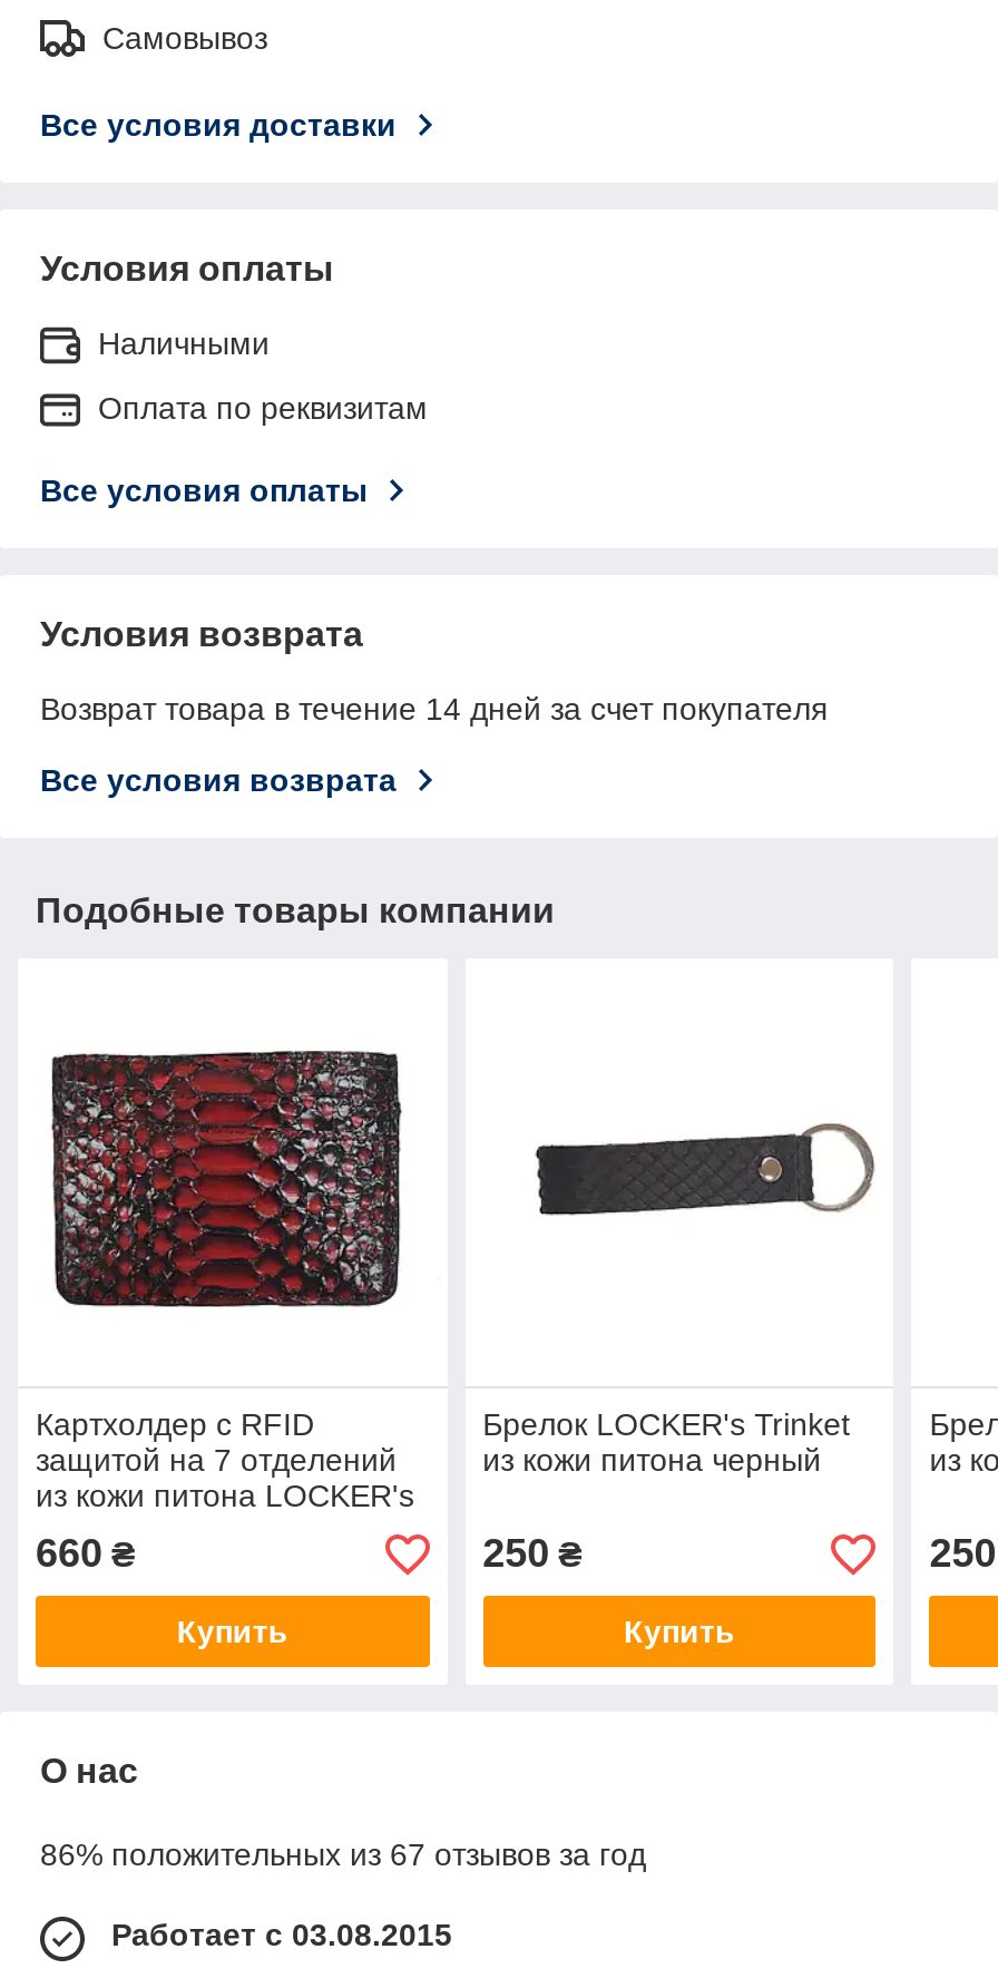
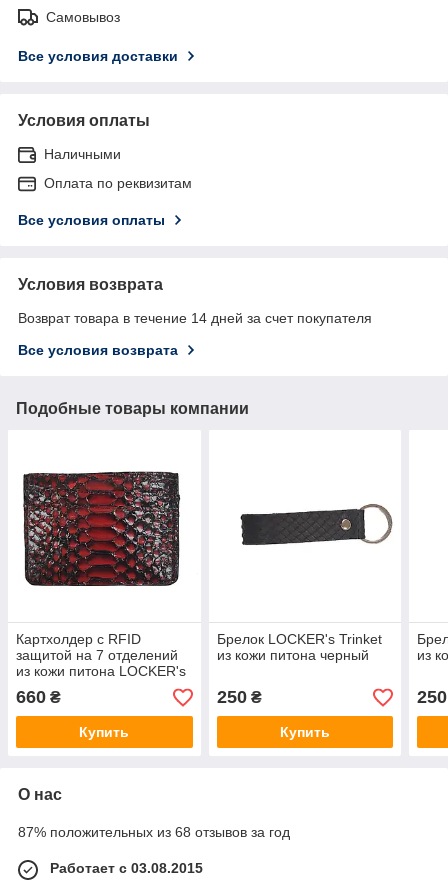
[40,1837,646,1873] 86% положительных из 67 отзывов за год -> [18,824,290,840] 87% положительных из 68 отзывов за год

